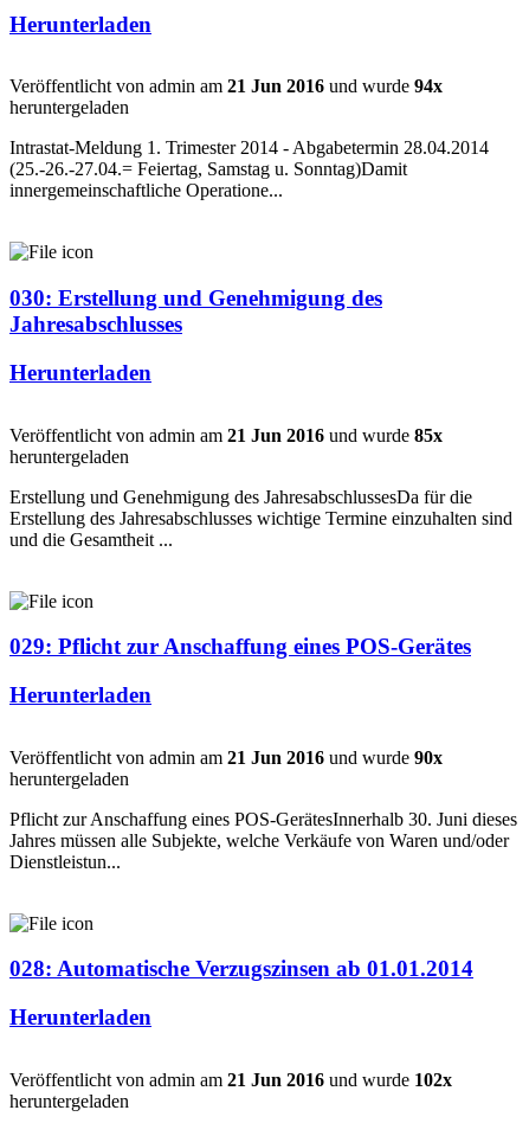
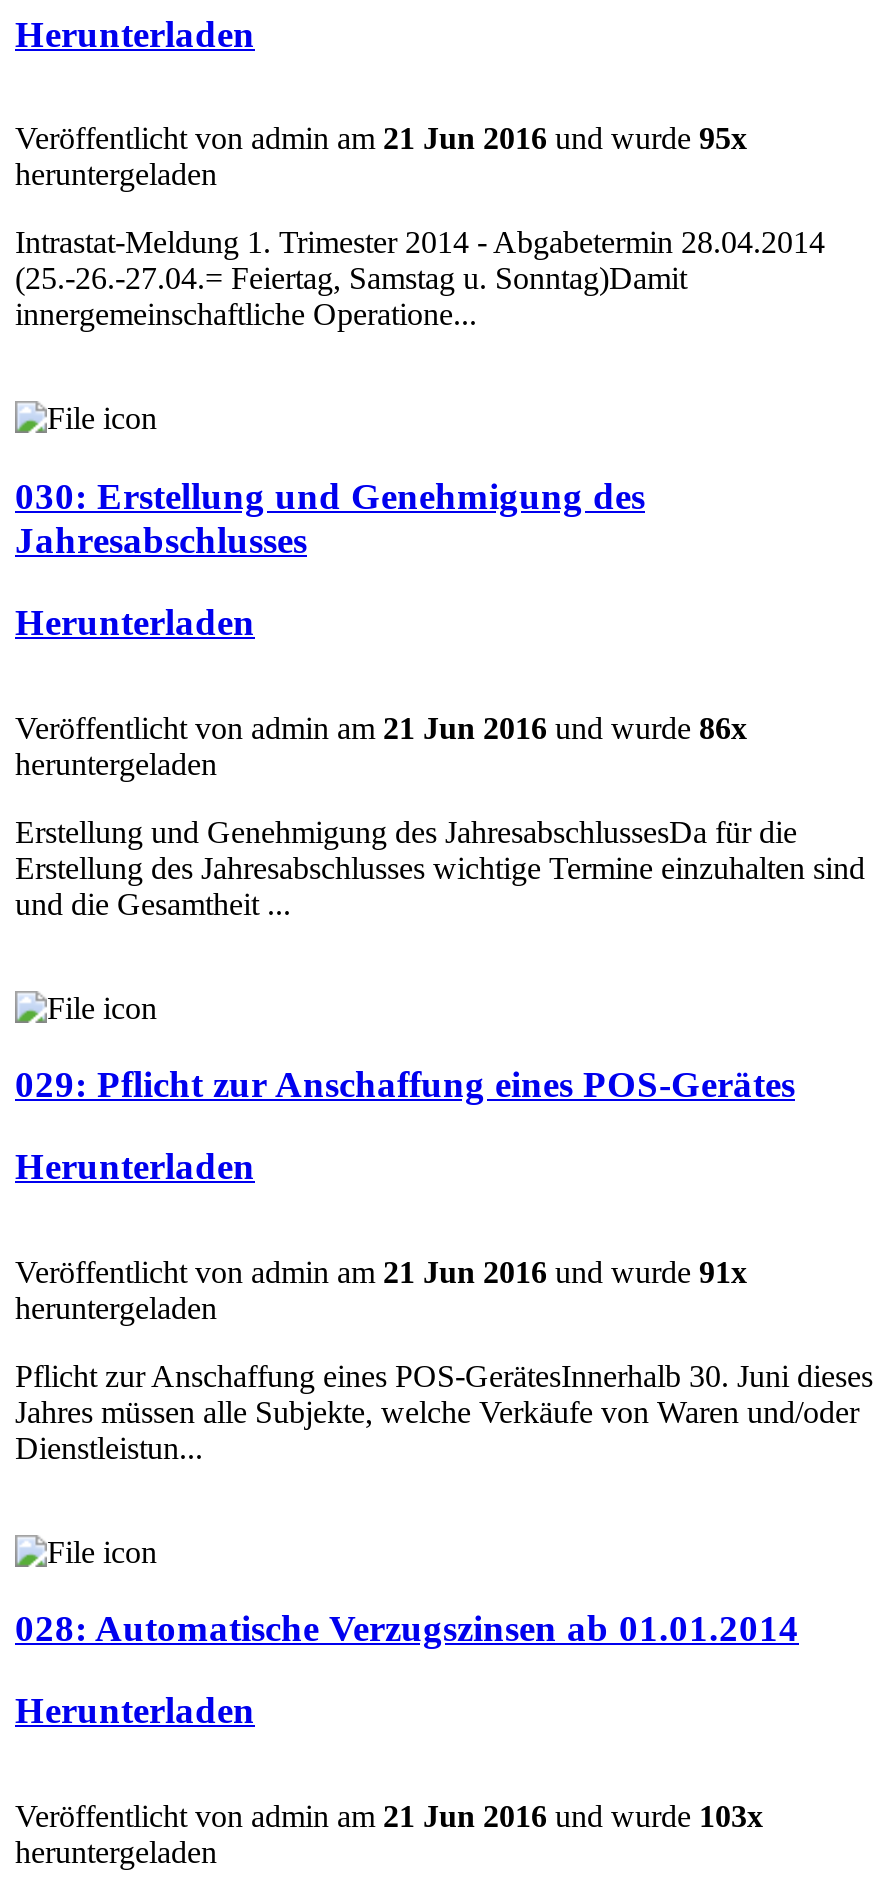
[9,76,443,96] Veröffentlicht von admin am 21 Jun 2016 und wurde 94x -> [15,122,747,156] Veröffentlicht von admin am 21 Jun 2016 und wurde 95x
[9,425,443,445] Veröffentlicht von admin am 21 Jun 2016 und wurde 85x -> [15,710,747,744] Veröffentlicht von admin am 21 Jun 2016 und wurde 86x
[9,747,443,767] Veröffentlicht von admin am 21 Jun 2016 und wurde 90x -> [15,1254,747,1288] Veröffentlicht von admin am 21 Jun 2016 und wurde 91x
[9,1069,452,1090] Veröffentlicht von admin am 21 Jun 2016 und wurde 102x -> [15,1799,763,1833] Veröffentlicht von admin am 21 Jun 2016 und wurde 103x

